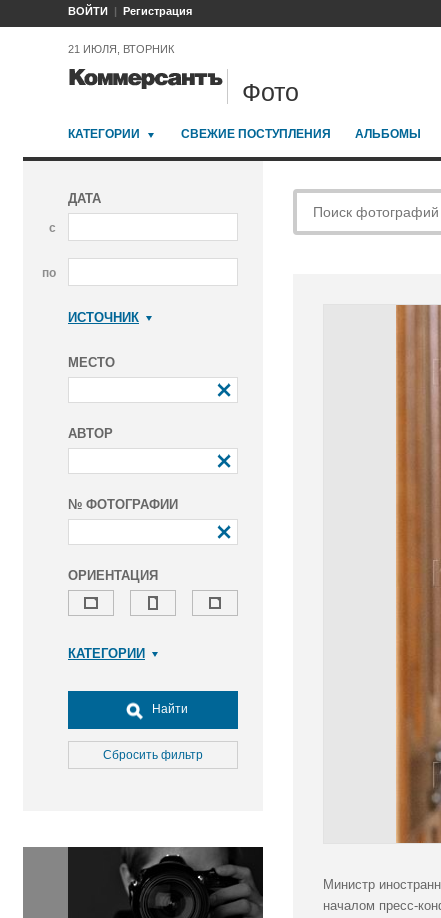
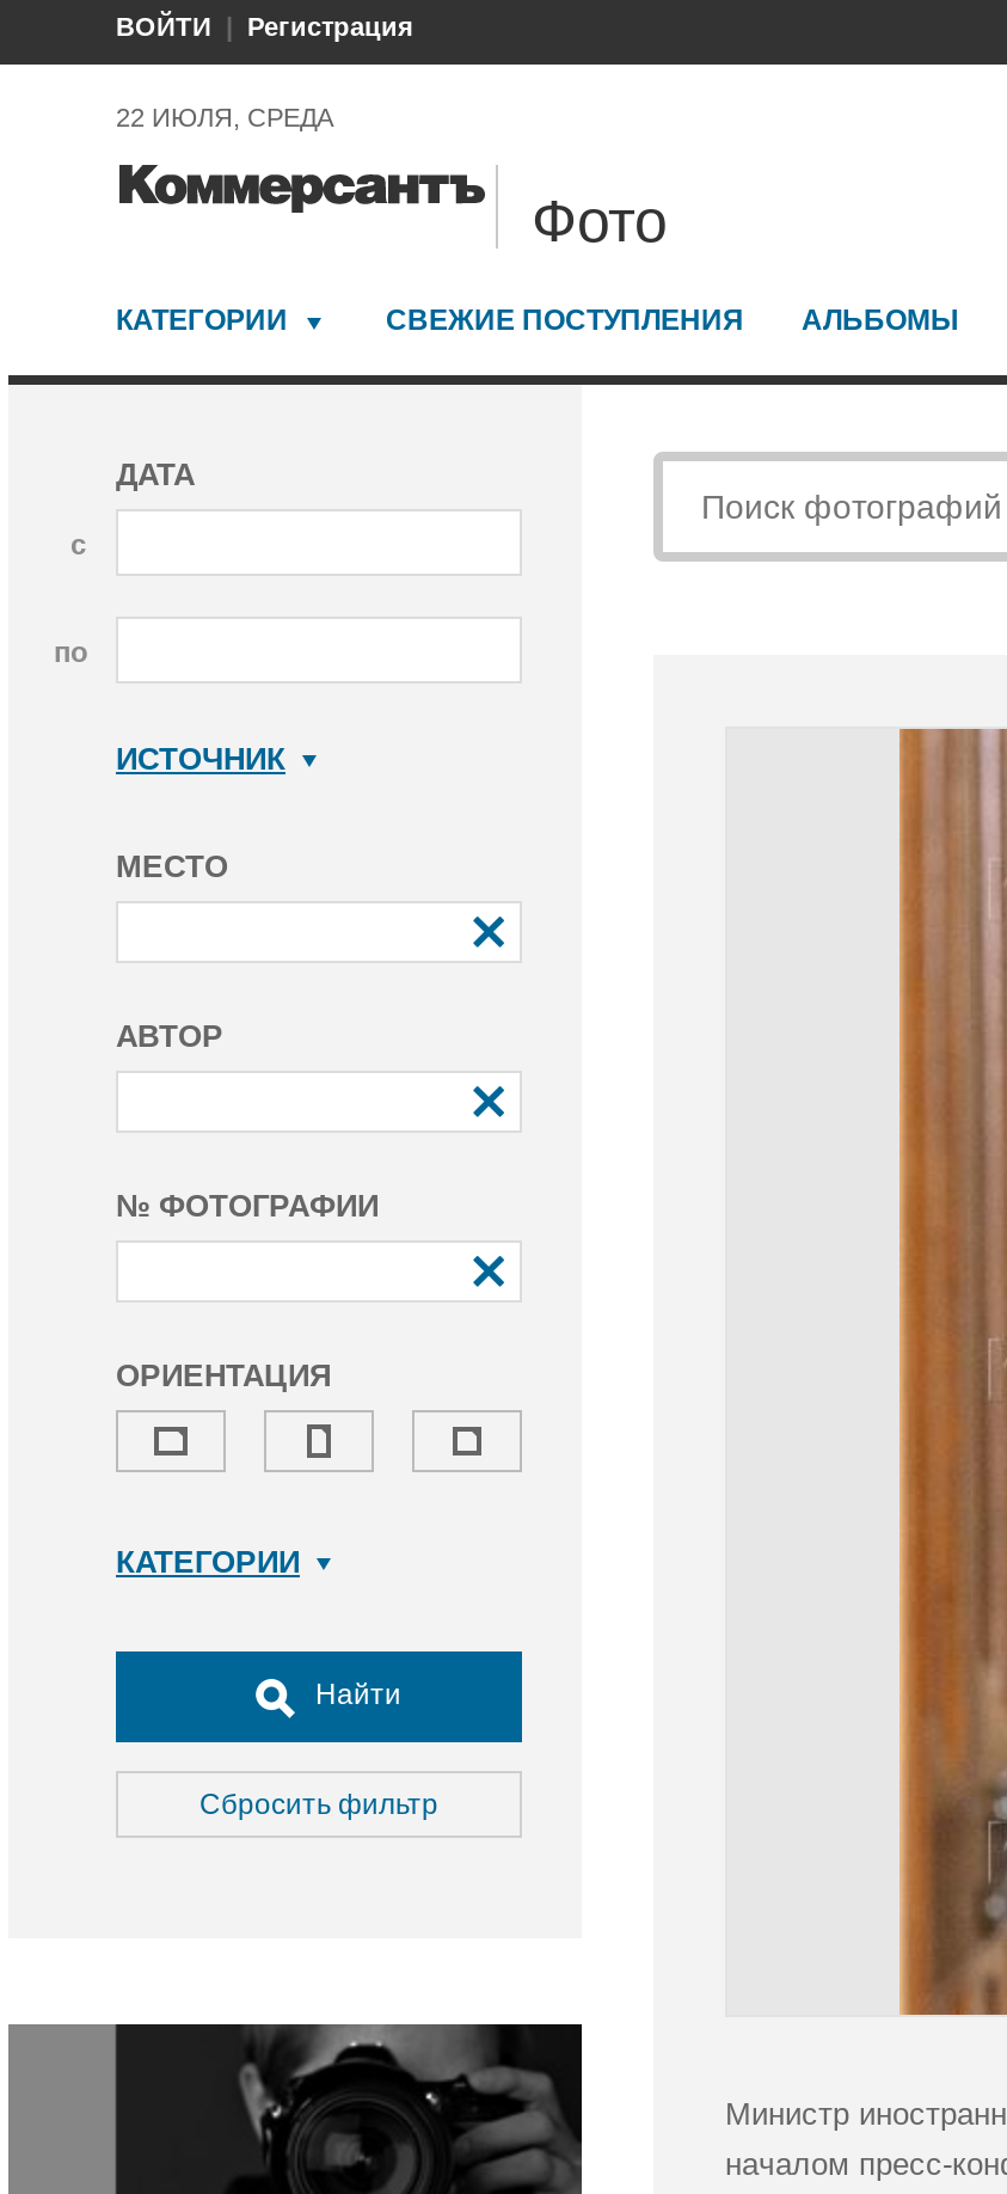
[68,43,174,55] 21 ИЮЛЯ, ВТОРНИК -> [116,103,333,131] 22 ИЮЛЯ, СРЕДА

